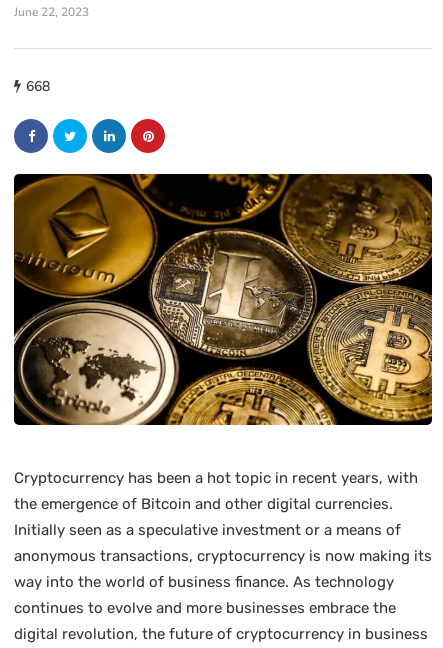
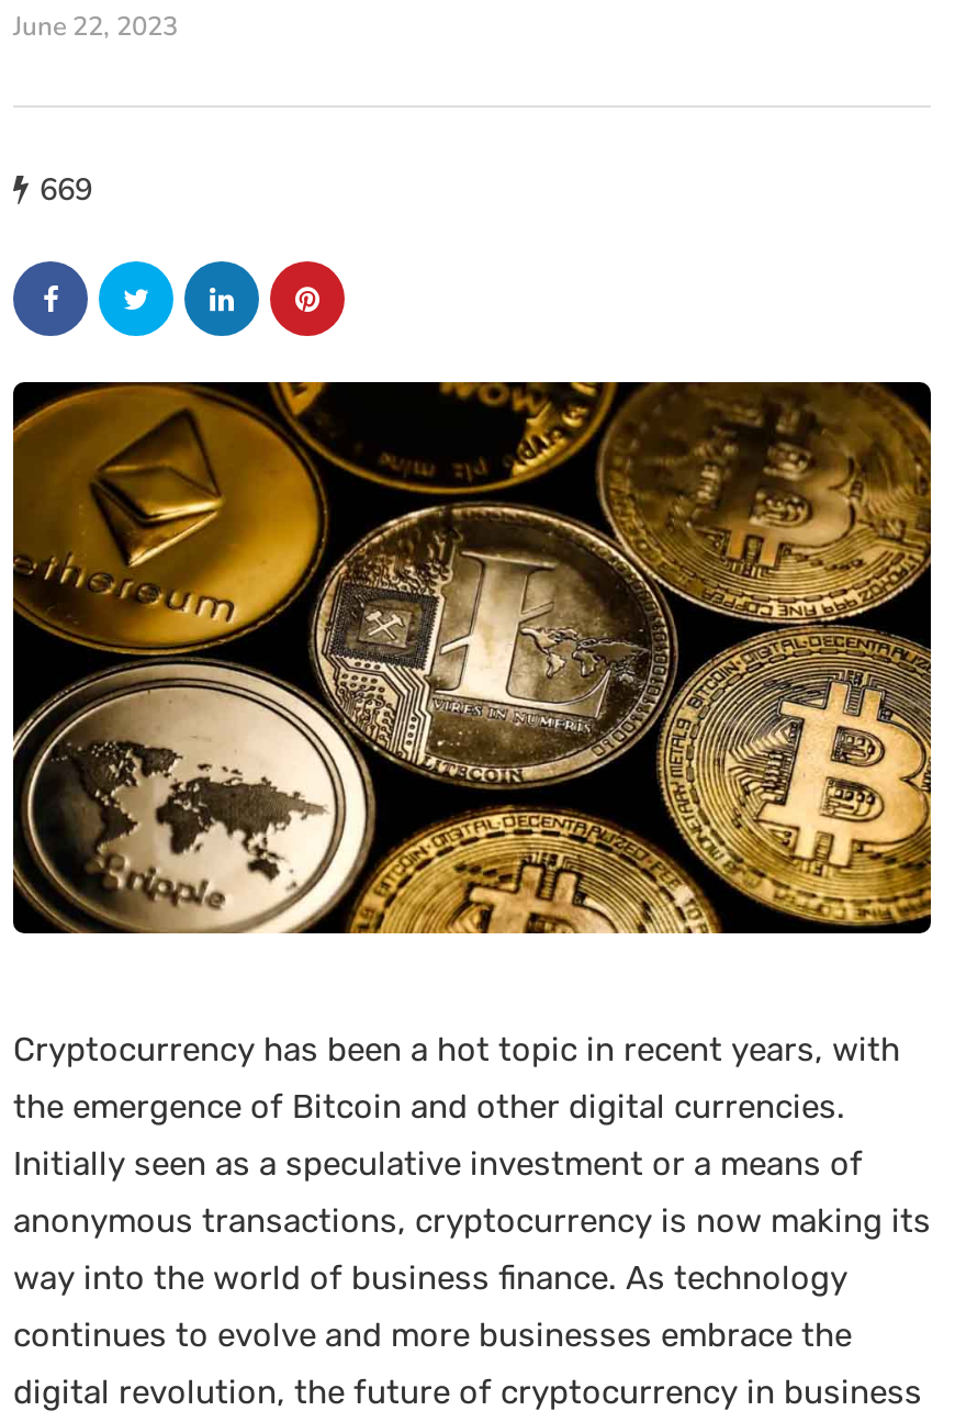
[26,77,50,96] 668 -> [40,169,92,211] 669

